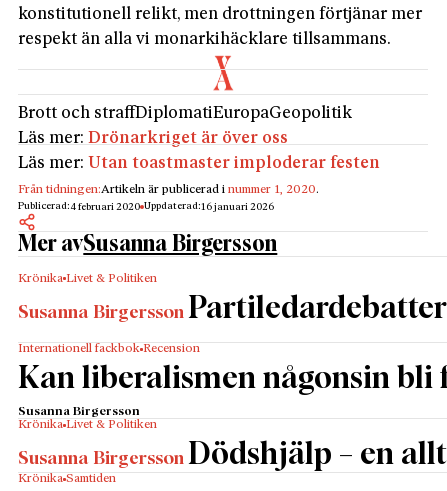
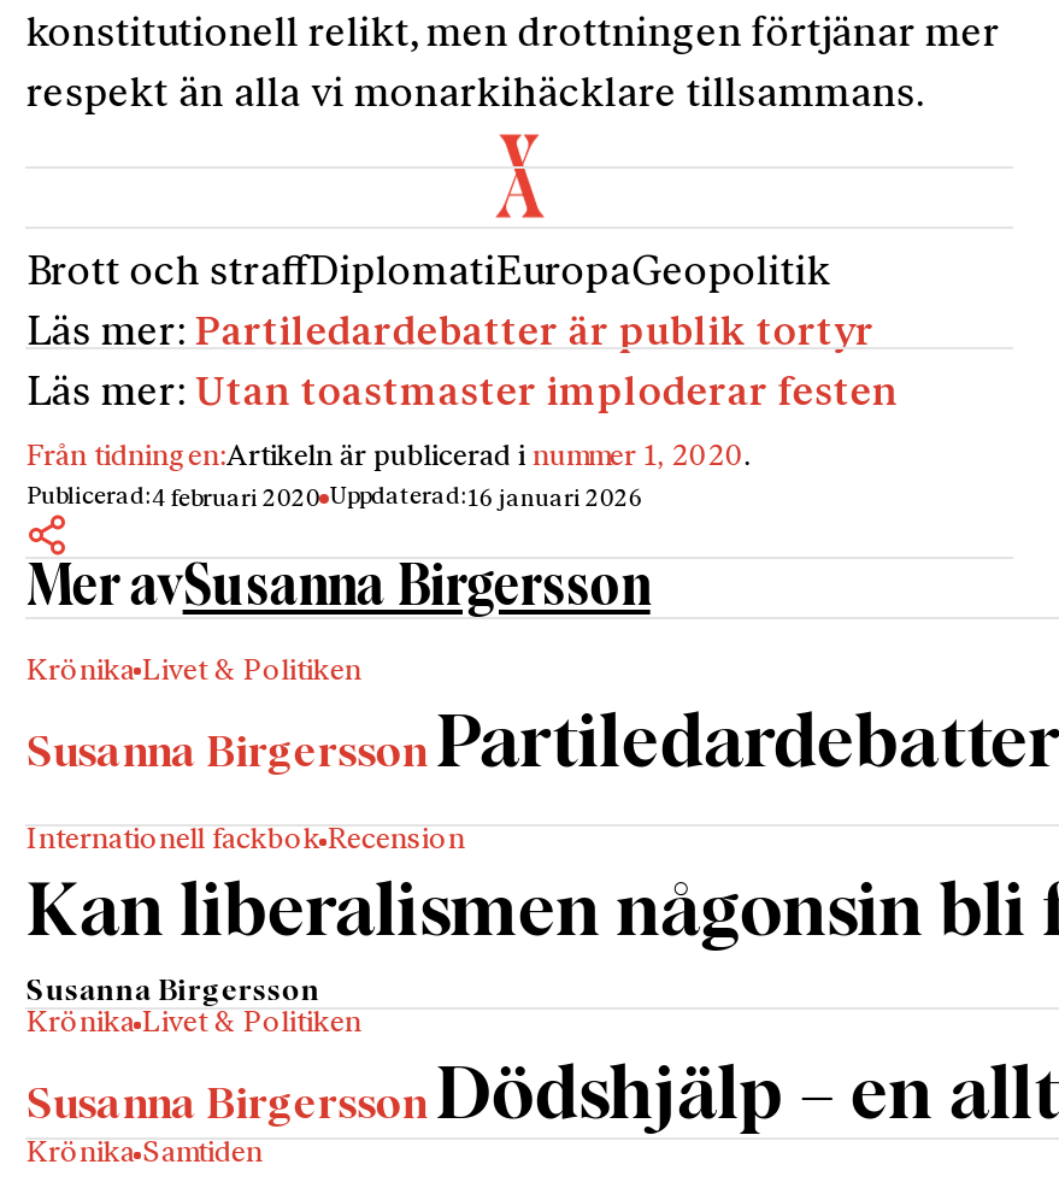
[18,130,288,147] Läs mer: Drönarkriget är över oss -> [26,313,874,354] Läs mer: Partiledardebatter är publik tortyr

